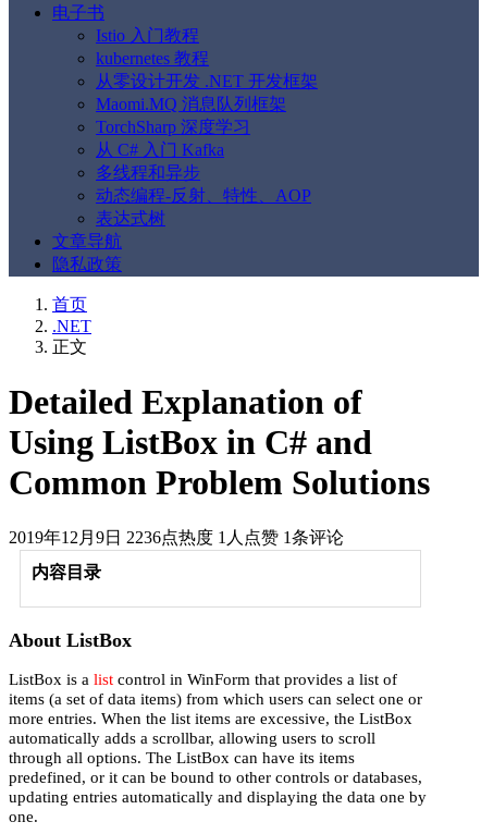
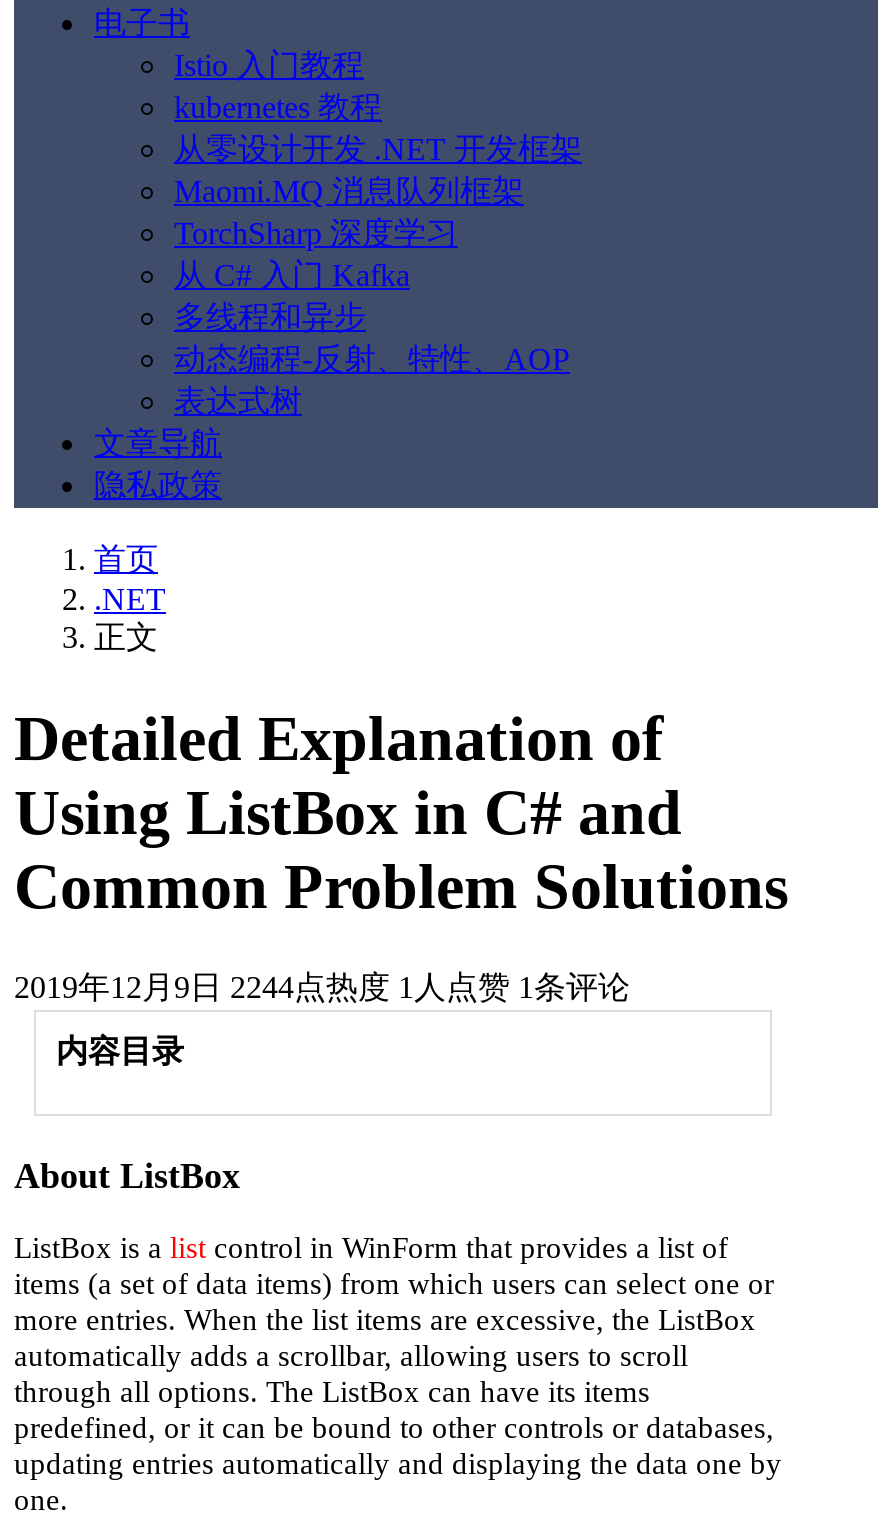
[9,528,344,546] 2019年12月9日 2236点热度 1人点赞 1条评论 -> [14,969,630,1003] 2019年12月9日 2244点热度 1人点赞 1条评论

